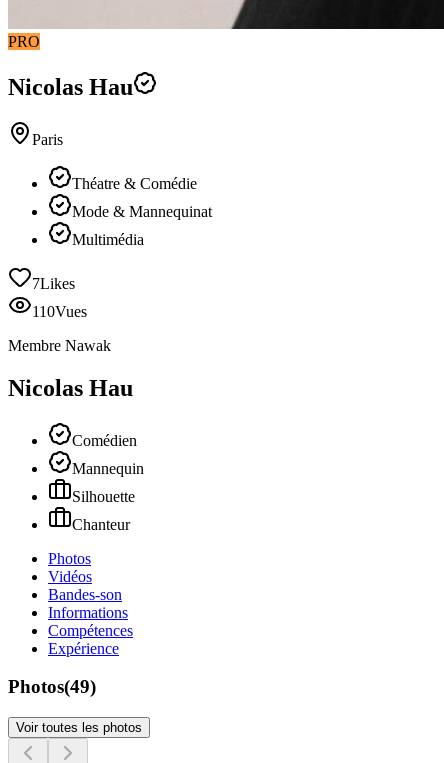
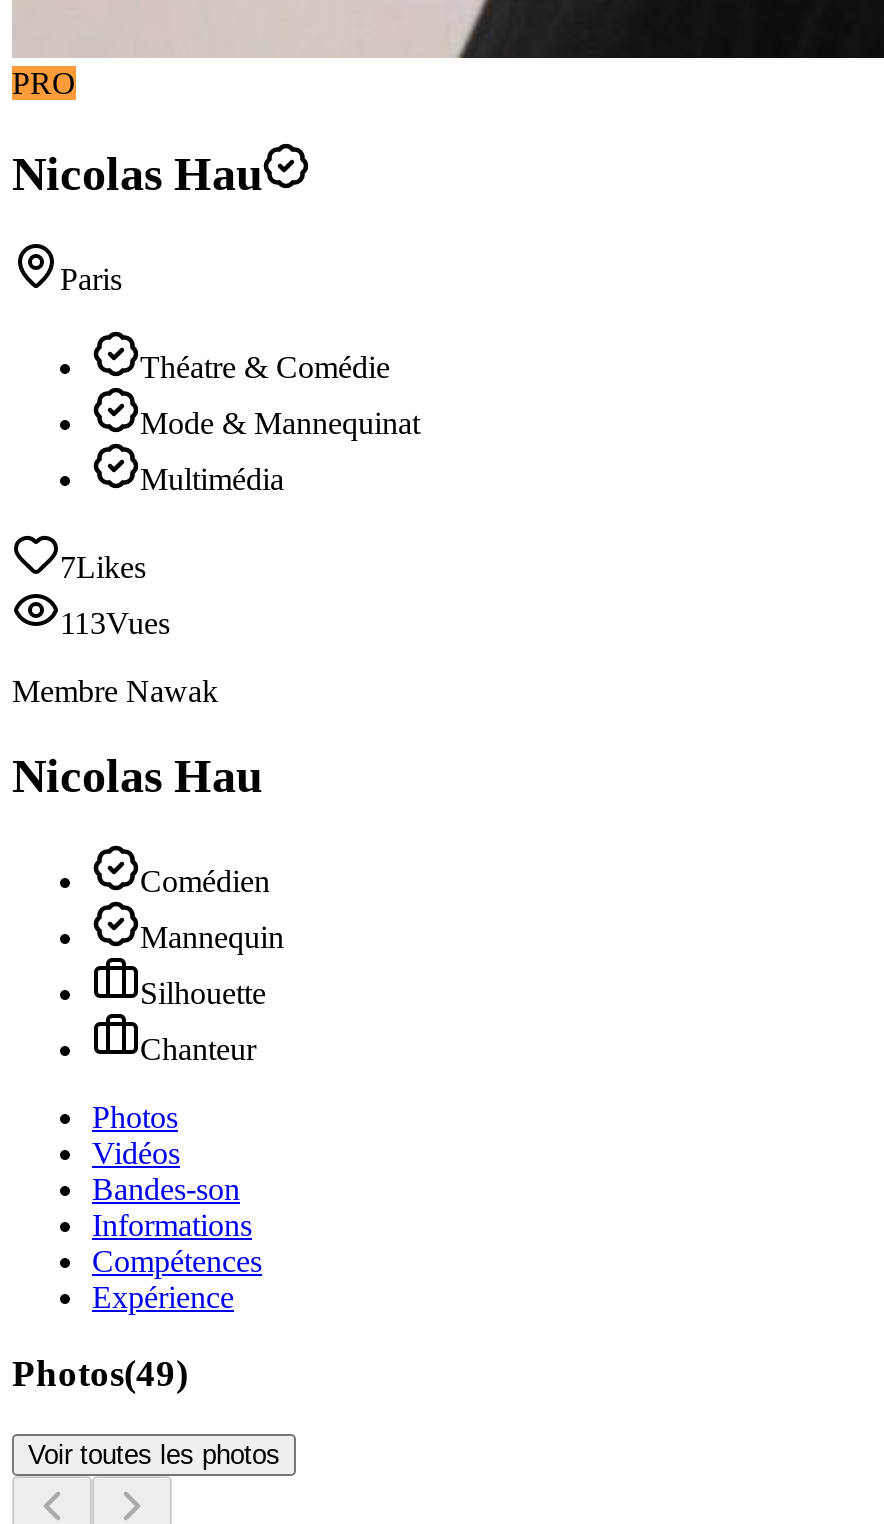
[32,303,87,320] 110Vues -> [60,606,170,640] 113Vues

